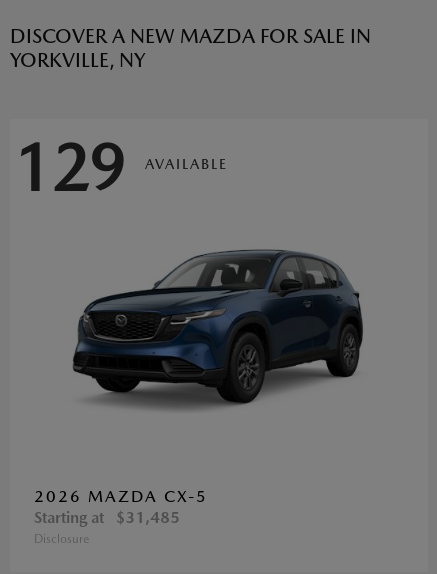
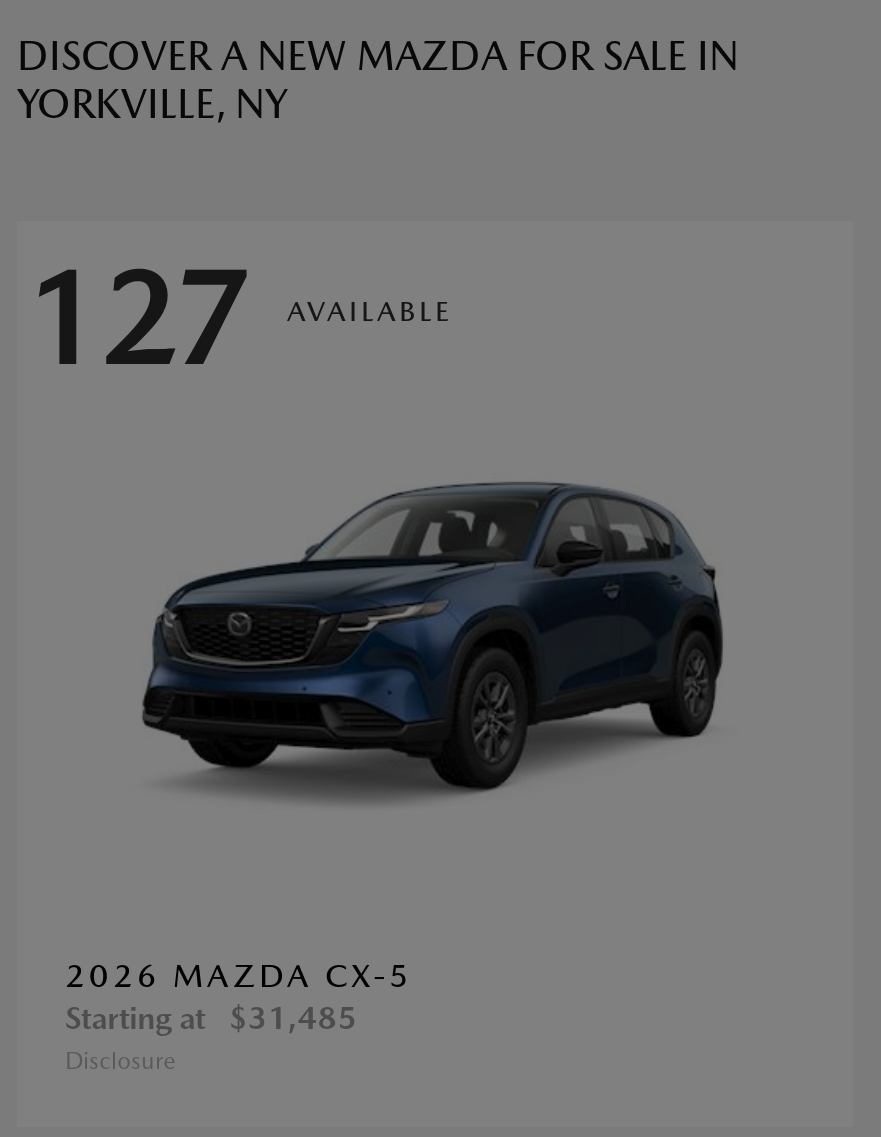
[14,128,228,205] 129 AVAILABLE -> [25,240,453,394] 127 AVAILABLE

